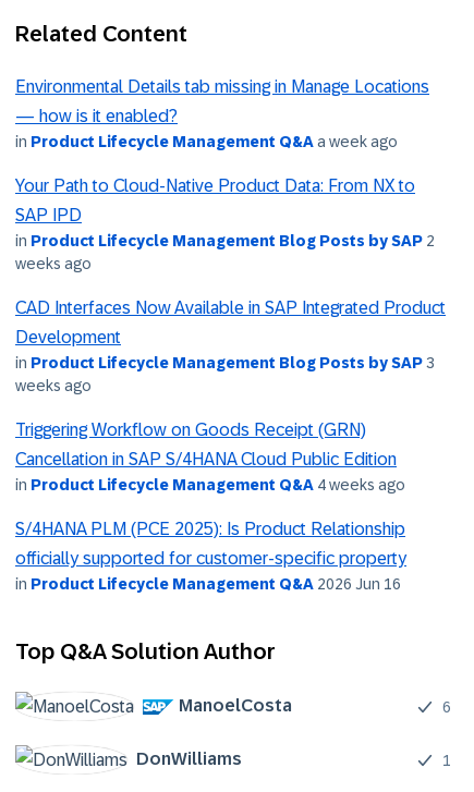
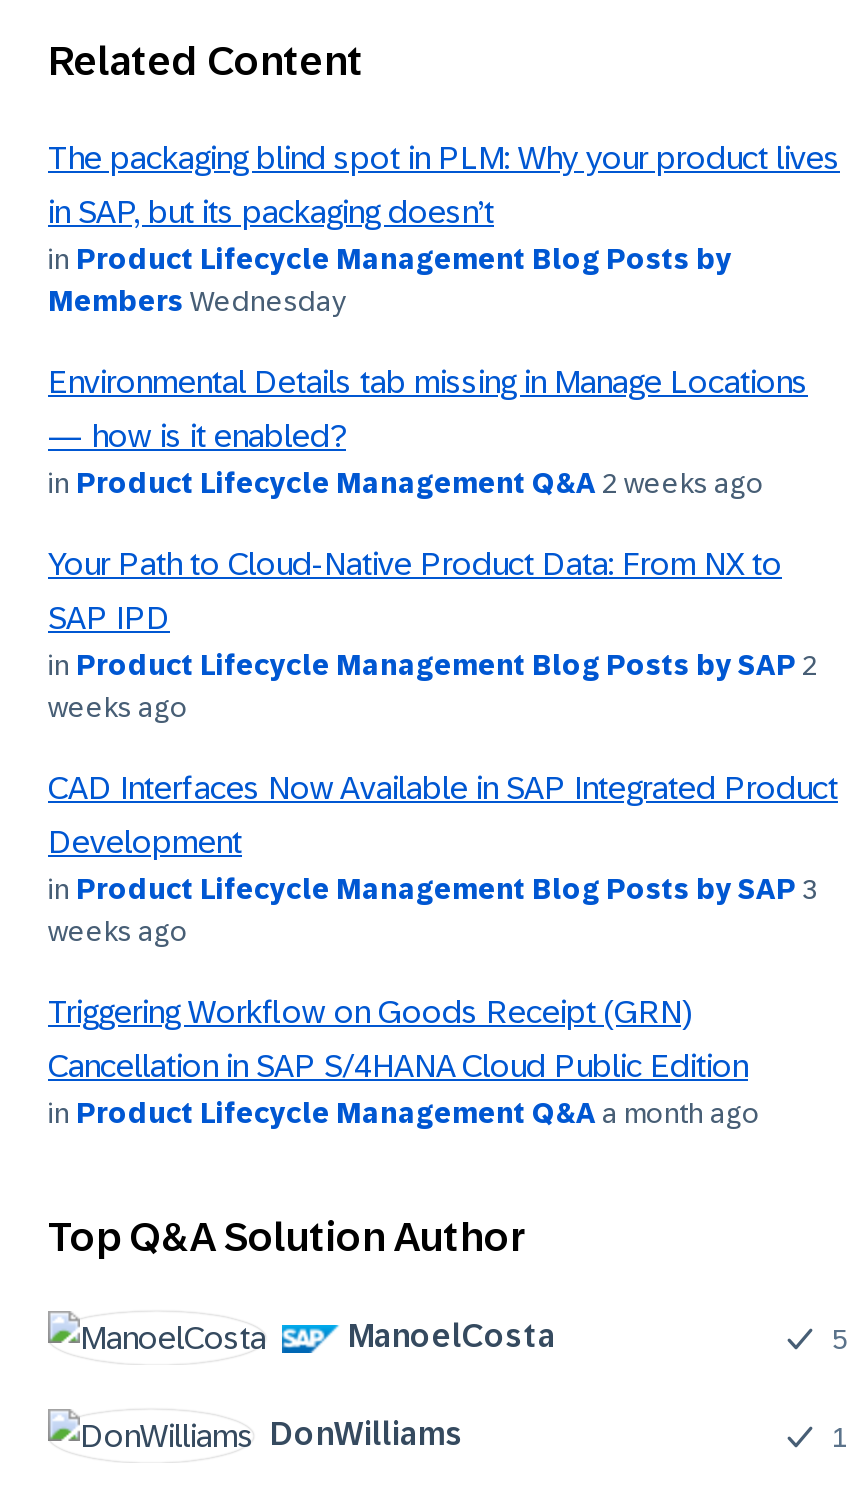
none -> [48,141,840,317] The packaging blind spot in PLM: Why your product lives | in SAP, but its packaging doesn’t | in Product Lifecycle Management Blog Posts by | Members Wednesday
moved [15,78,429,125] -> [48,365,808,453]: Environmental Details tab missing in Manage Locations | — how is it enabled?
[15,133,398,151] in Product Lifecycle Management Q&A a week ago -> [48,467,764,499] in Product Lifecycle Management Q&A 2 weeks ago
moved [15,177,446,469] -> [48,547,838,1083]: Your Path to Cloud-Native Product Data: From NX to | SAP IPD | in Product Lifecycle Management Blog Posts by SAP 2 | ... | Triggering Workflow on Goods Receipt (GRN) | Cancellation in SAP S/4HANA Cloud Public Edition
[15,476,406,593] in Product Lifecycle Management Q&A 4 weeks ago | S/4HANA PLM (PCE 2025): Is Product Relationship | officially supported for customer-specific property | in Product Lifecycle Management Q&A 2026 Jun 16 -> [48,1097,760,1129] in Product Lifecycle Management Q&A a month ago
[439,698,451,716] 6 -> [826,1323,848,1355] 5

